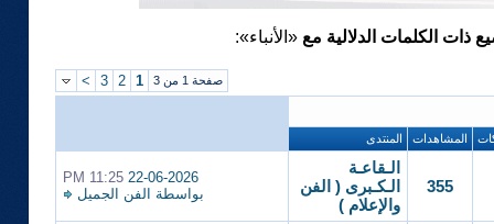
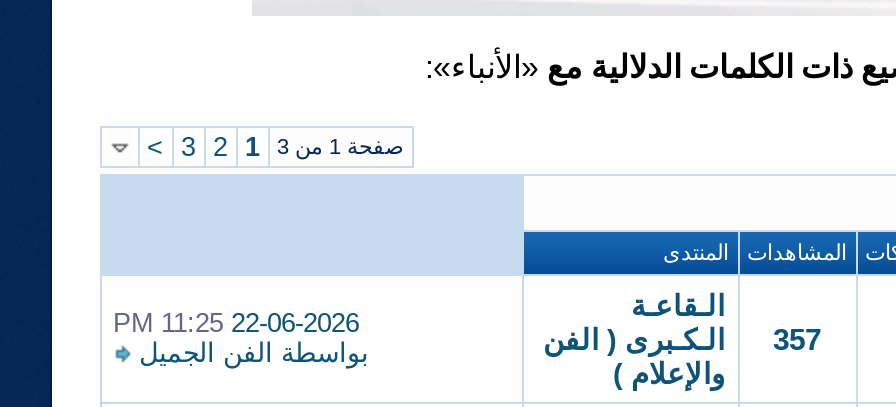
[299,177,453,195] 355 الـكـبرى ( الفن -> [543,322,821,356] 357 الـكـبرى ( الفن

